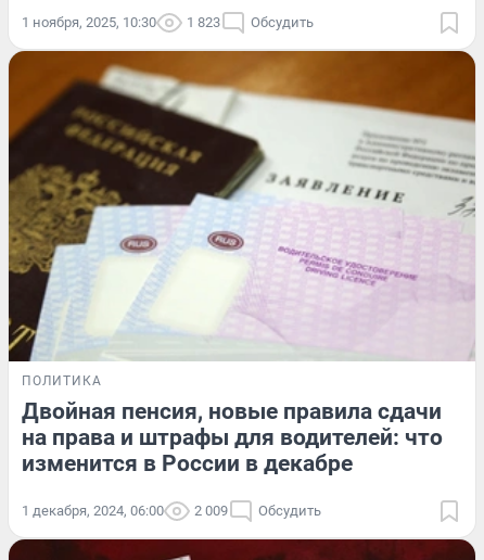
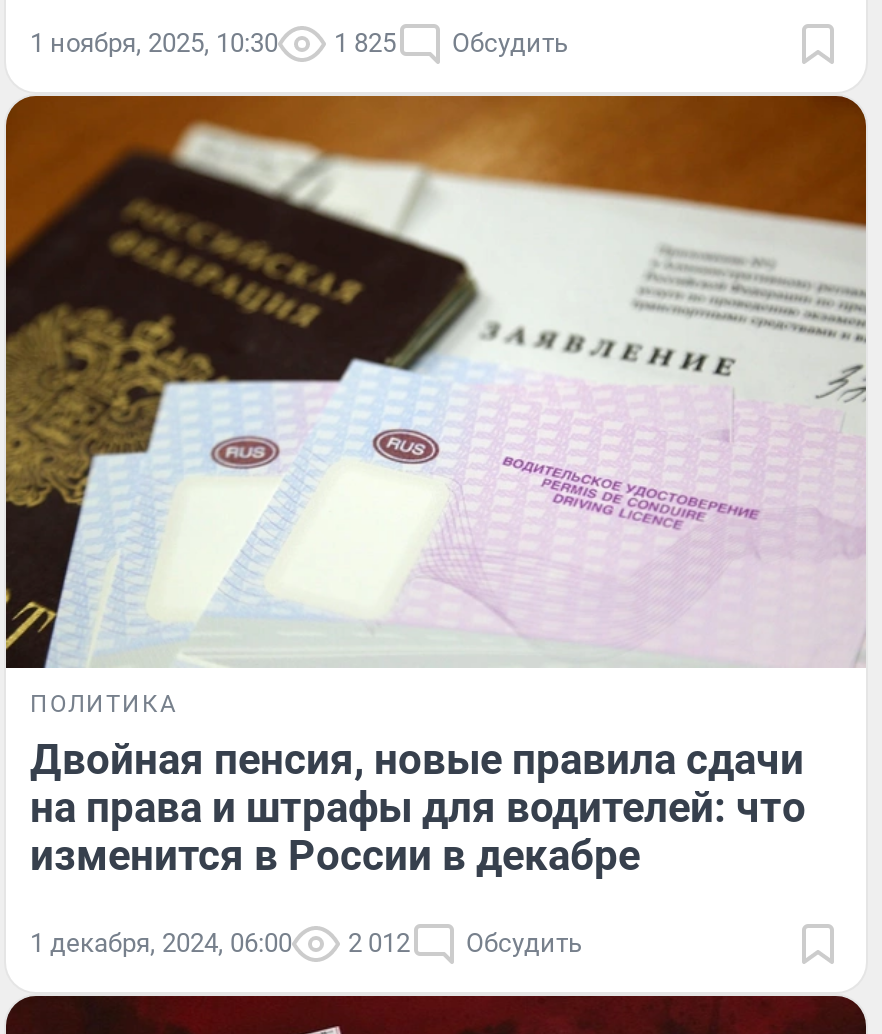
[22,14,314,30] 1 ноября, 2025, 10:30 1 823 Обсудить -> [30,27,568,57] 1 ноября, 2025, 10:30 1 825 Обсудить
[22,503,321,519] 1 декабря, 2024, 06:00 2 009 Обсудить -> [30,929,582,959] 1 декабря, 2024, 06:00 2 012 Обсудить

